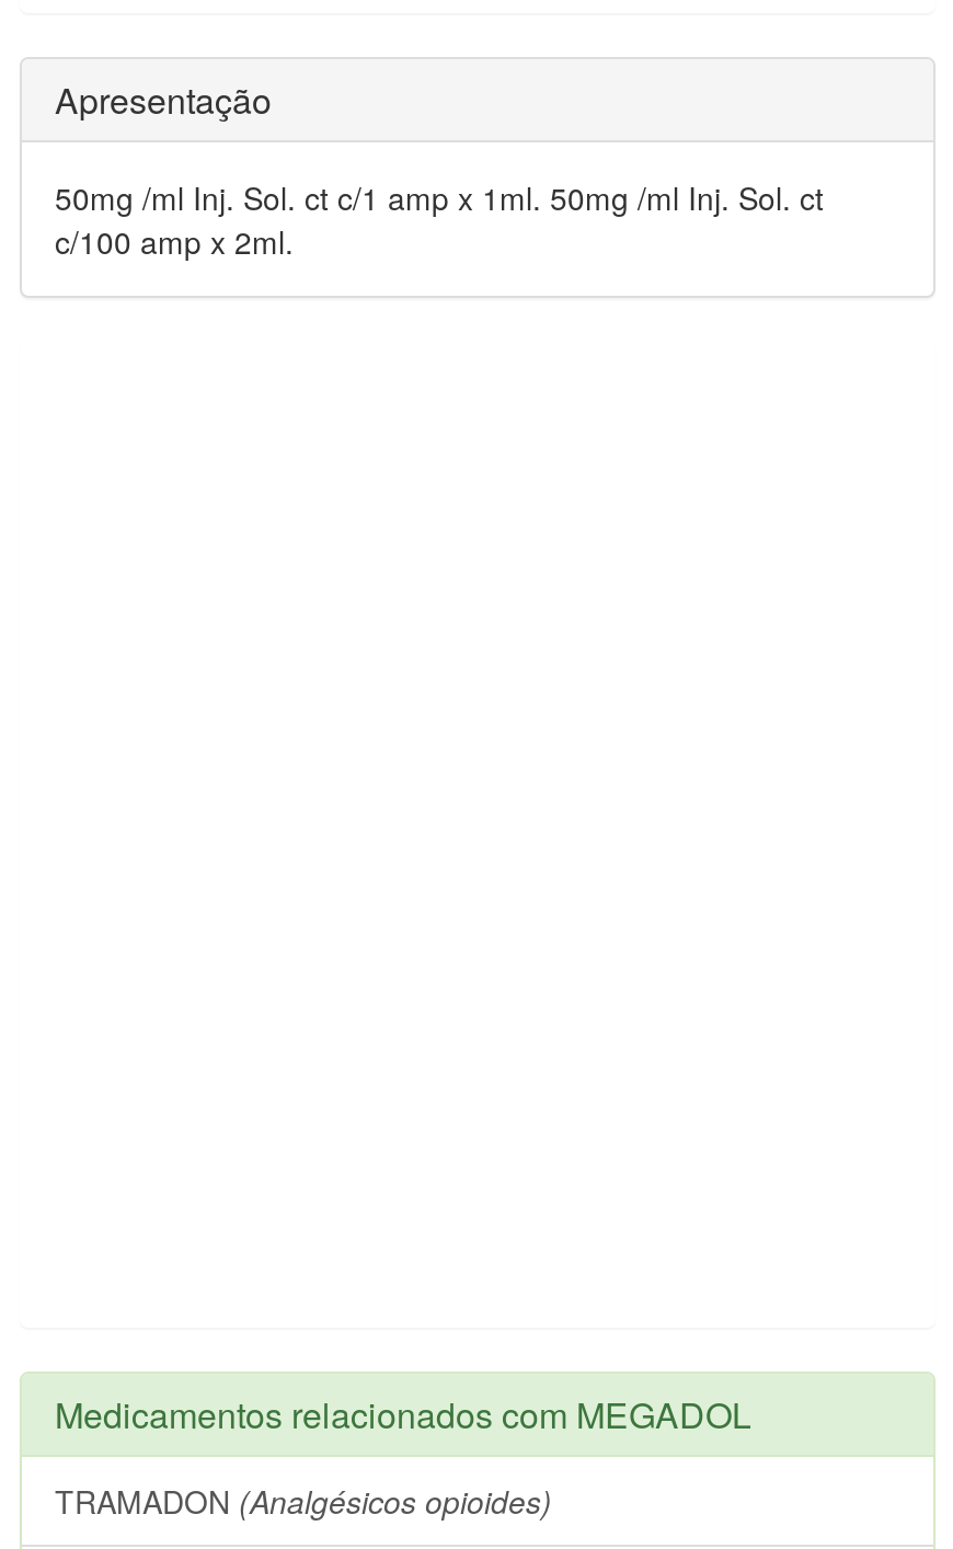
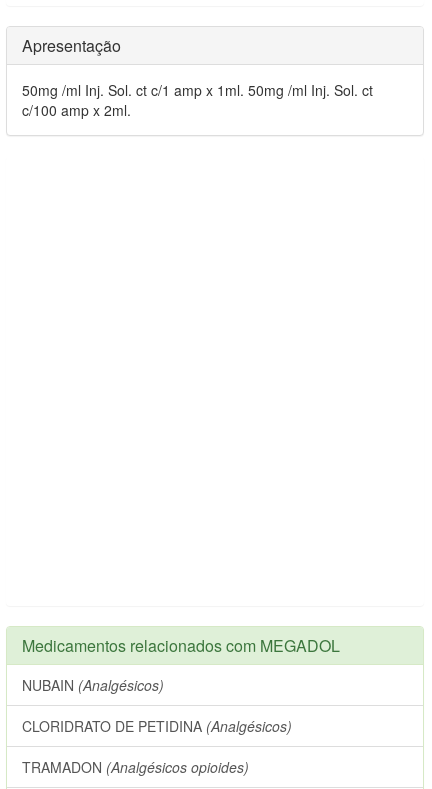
none -> [22,675,292,736] NUBAIN (Analgésicos) | CLORIDRATO DE PETIDINA (Analgésicos)

